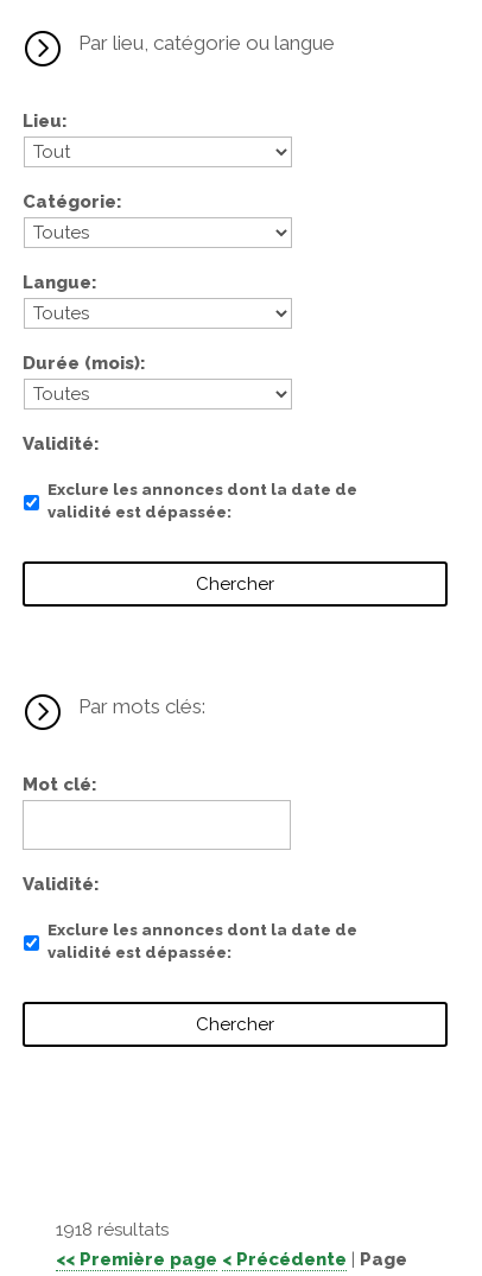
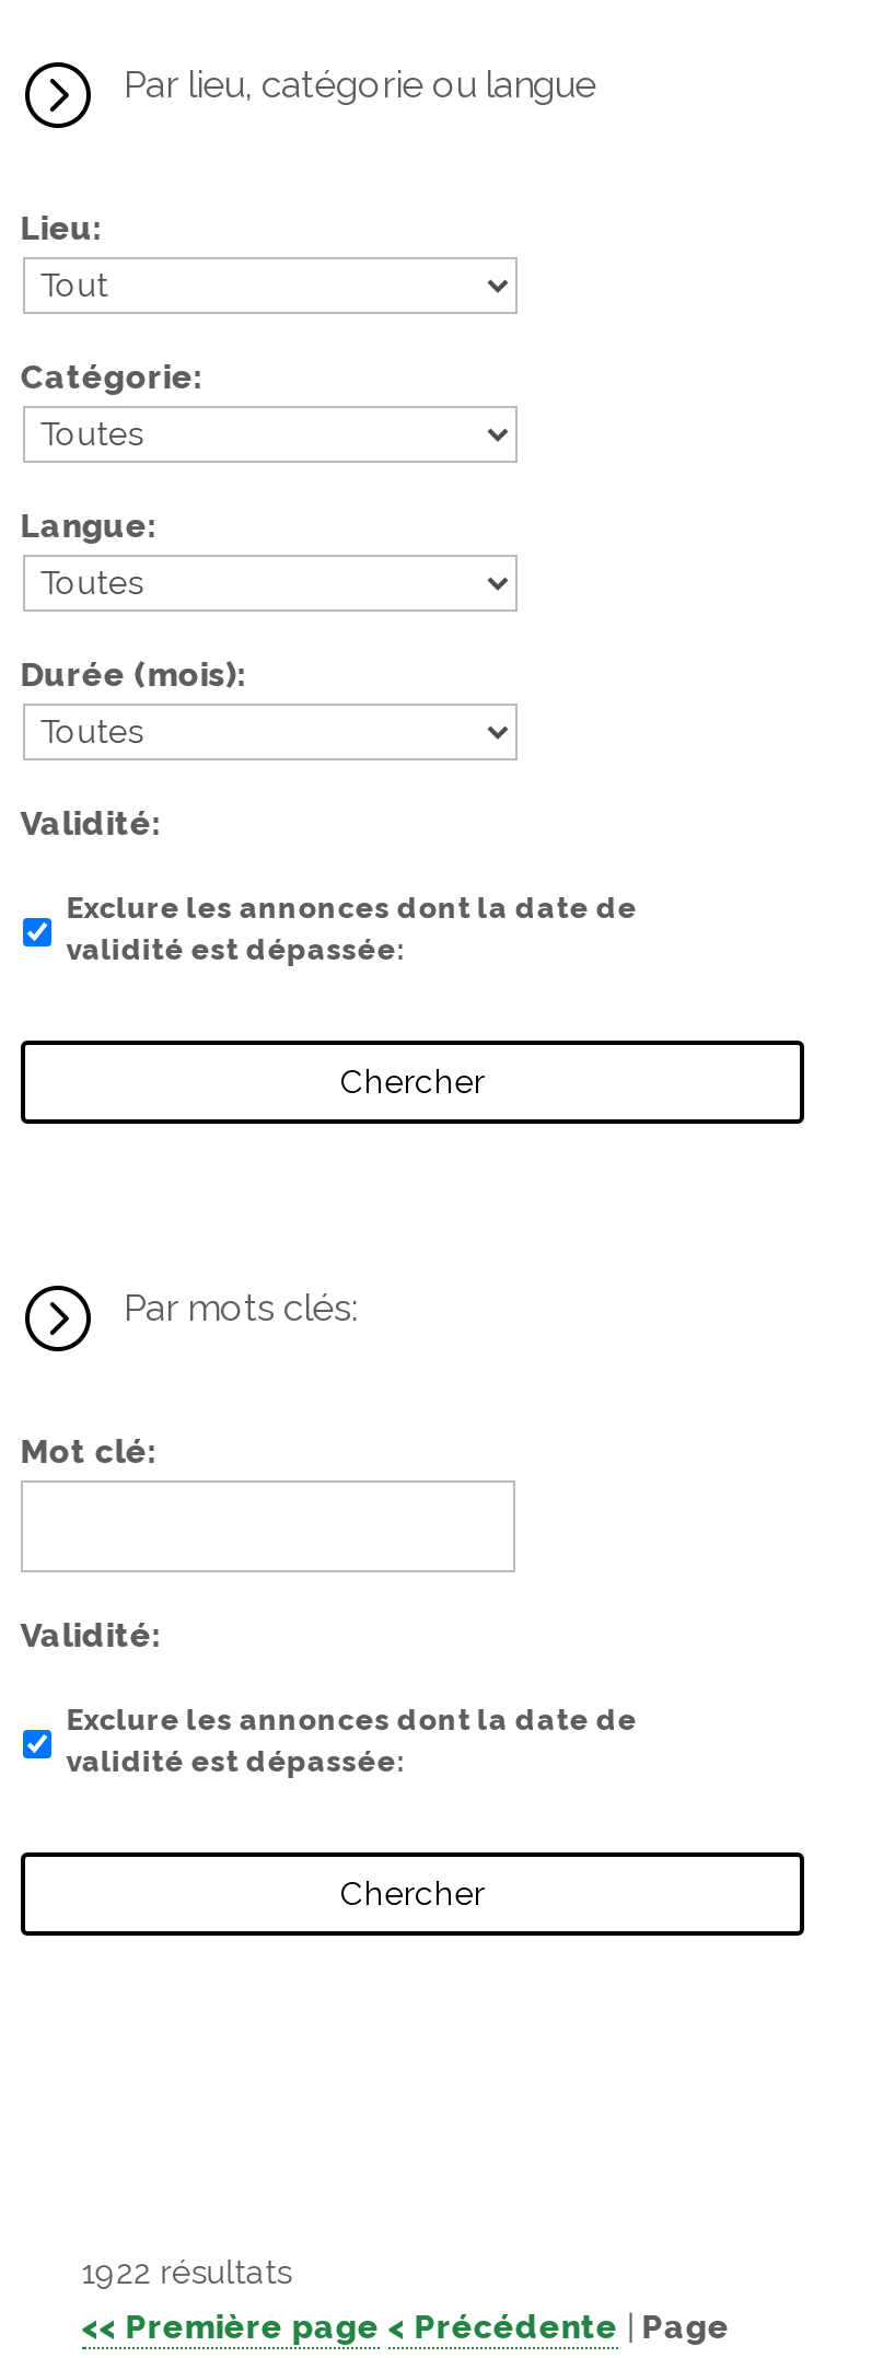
[56,1219,168,1240] 1918 résultats -> [82,2253,292,2292] 1922 résultats

